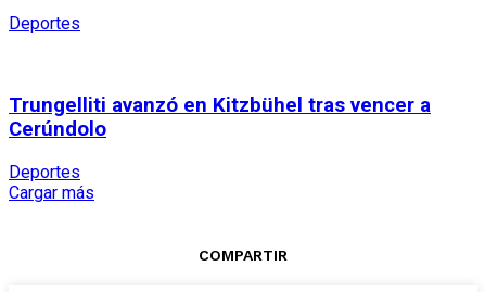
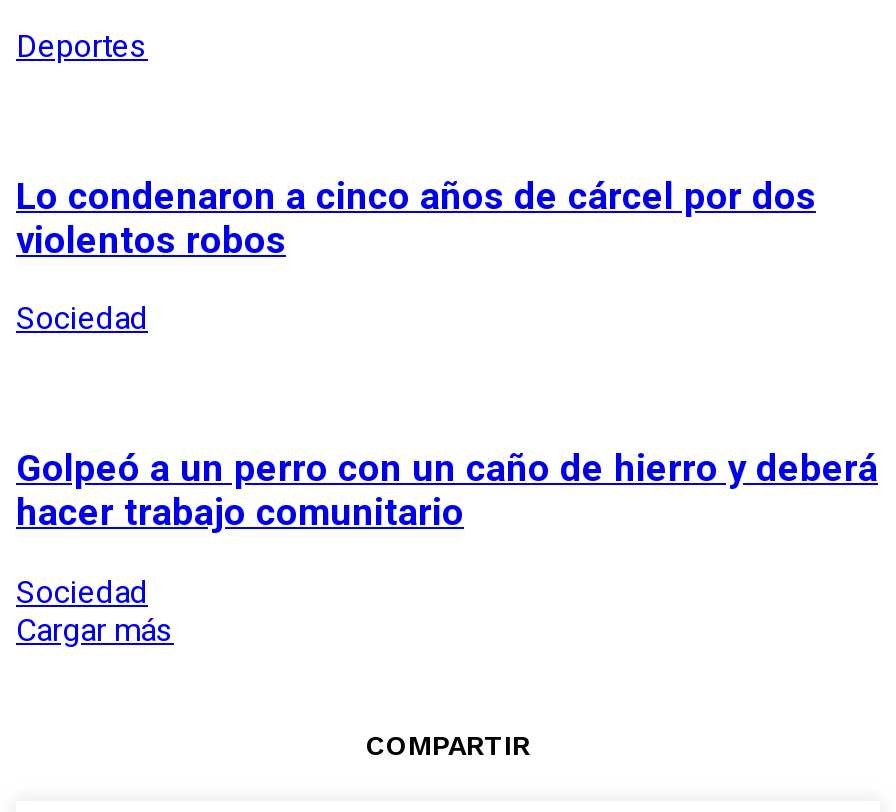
[9,93,431,182] Trungelliti avanzó en Kitzbühel tras vencer a | Cerúndolo | Deportes -> [16,174,878,611] Lo condenaron a cinco años de cárcel por dos | violentos robos | Sociedad | Golpeó a un perro con un caño de hierro y deberá | hacer trabajo comunitario | Sociedad

